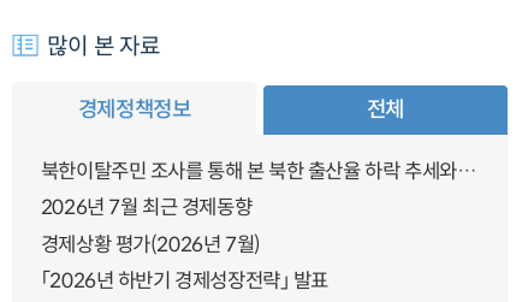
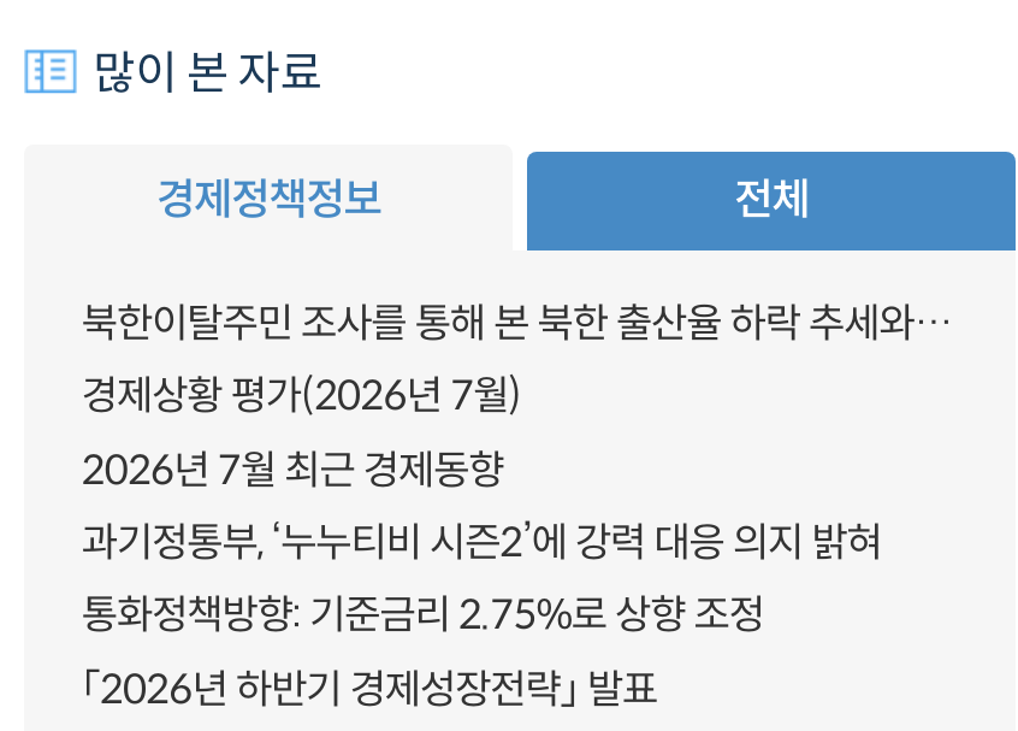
none -> [81,518,882,641] 과기정통부, ‘누누티비 시즌2’에 강력 대응 의지 밝혀 | 통화정책방향: 기준금리 2.75%로 상향 조정
moved [41,232,261,257] -> [81,372,522,422]: 경제상황 평가(2026년 7월)

